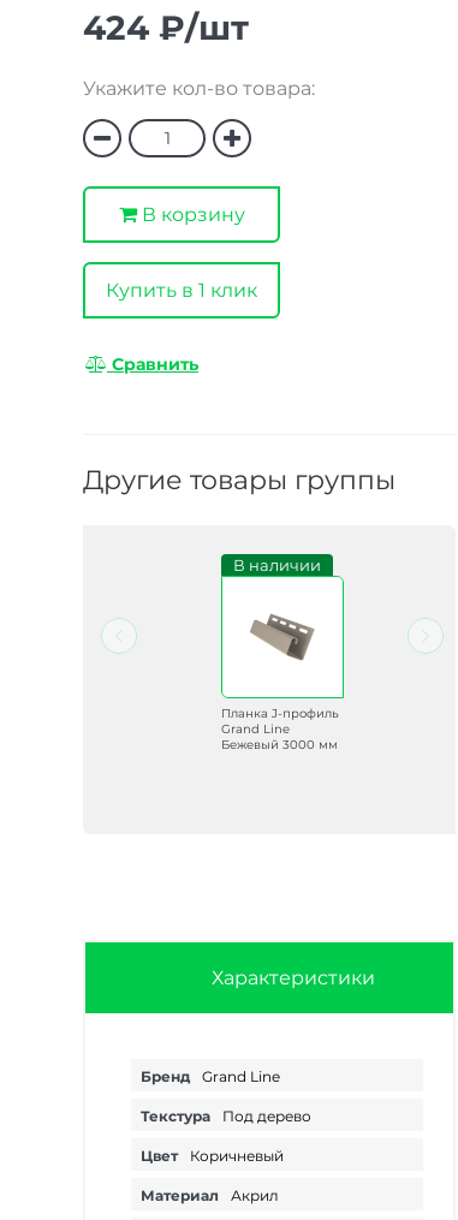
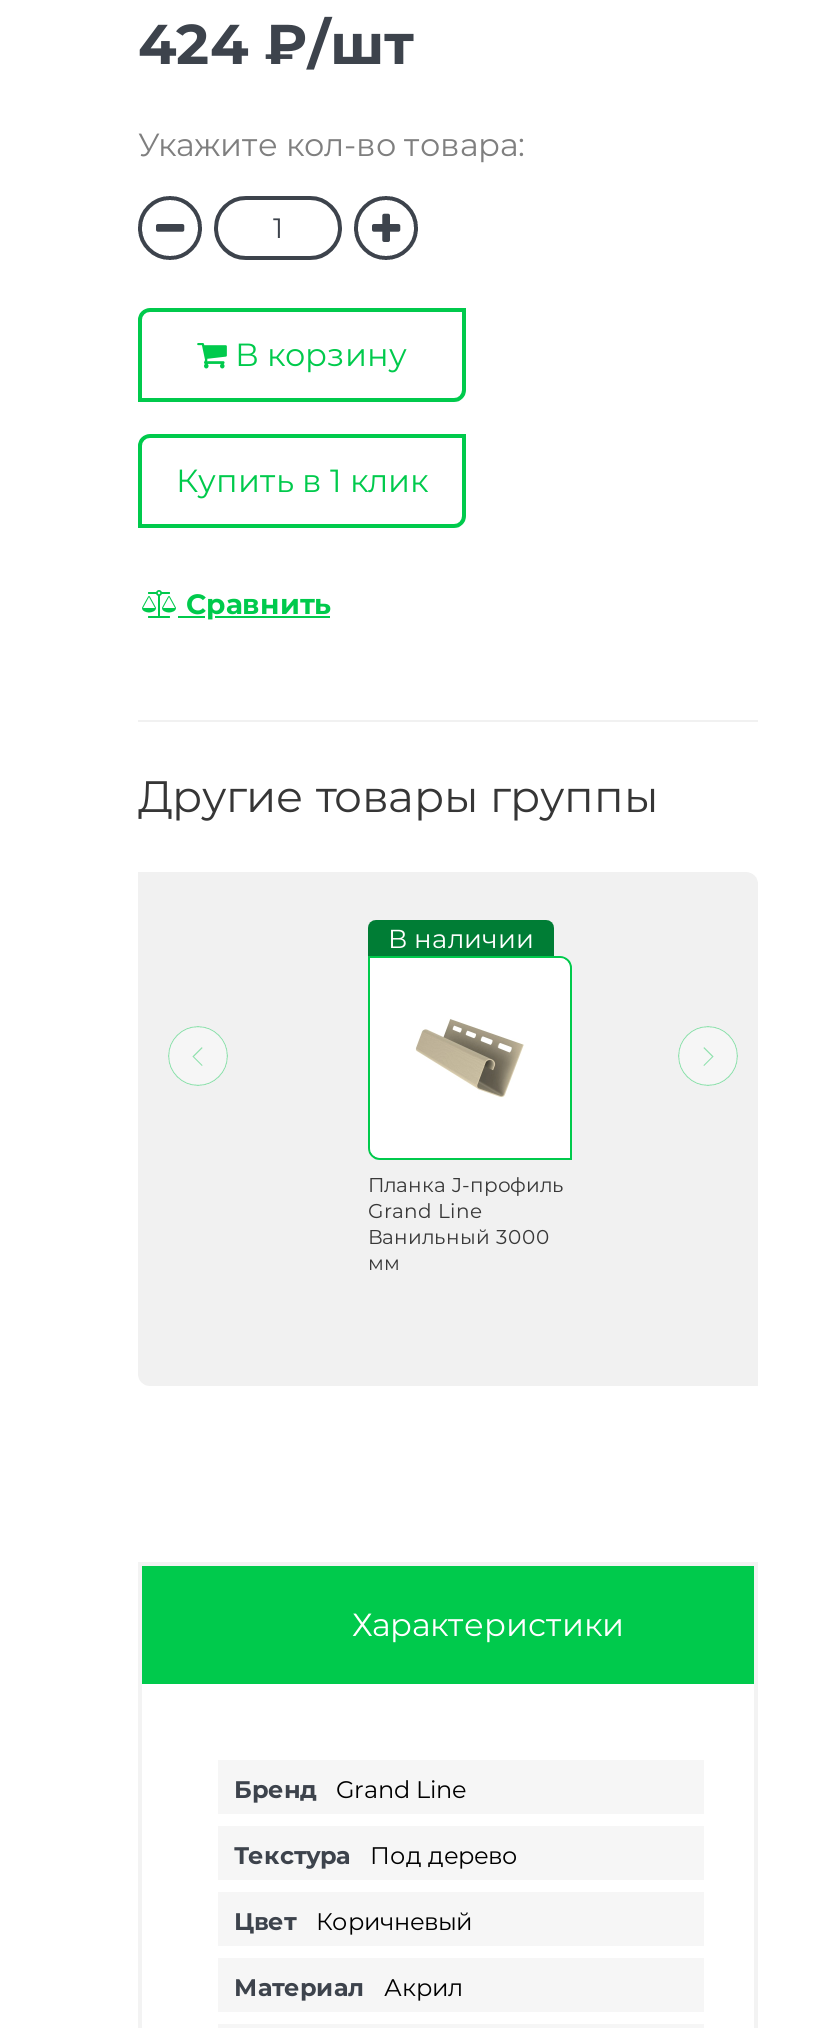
[221,737,338,752] Бежевый 3000 мм -> [368,1224,550,1276] Ванильный 3000 | мм

